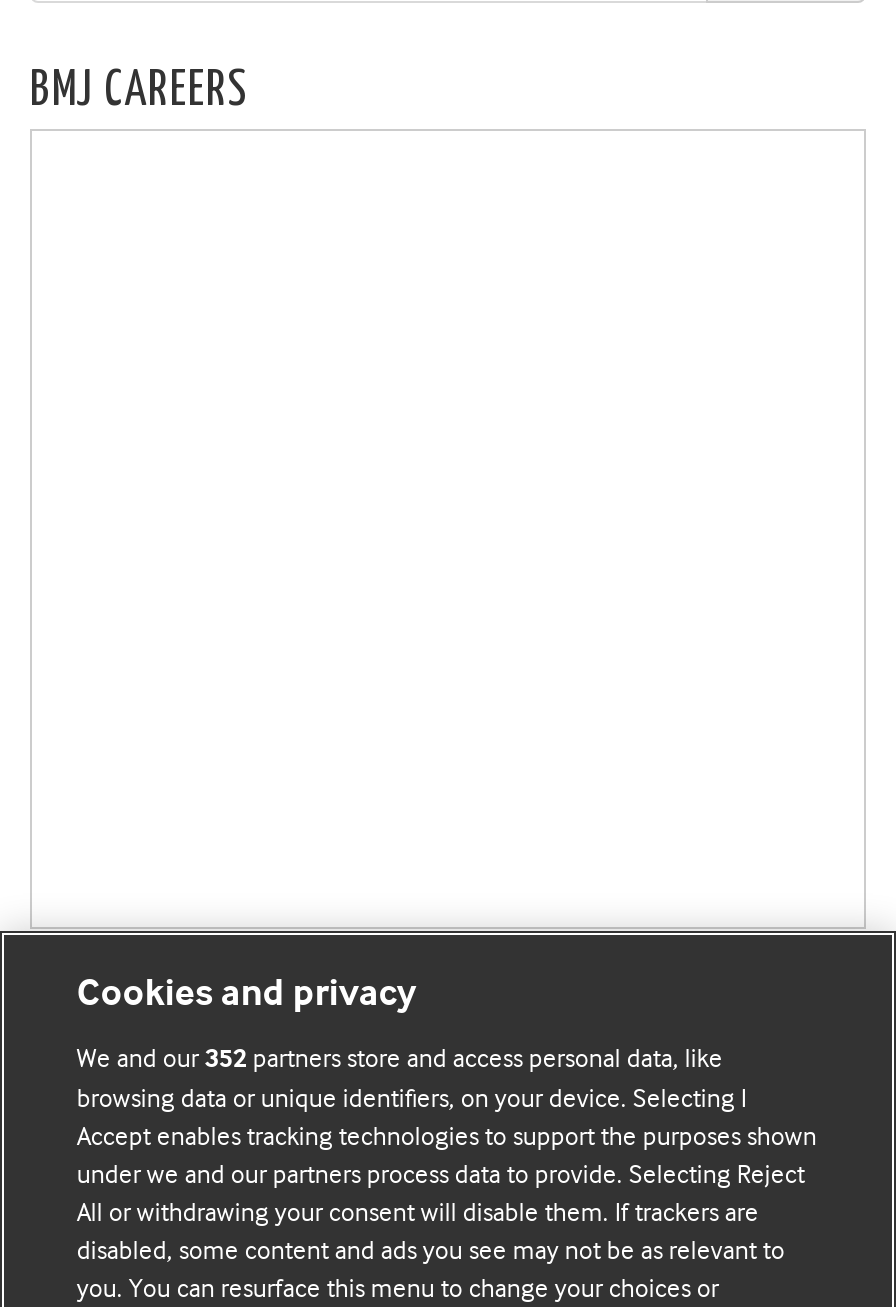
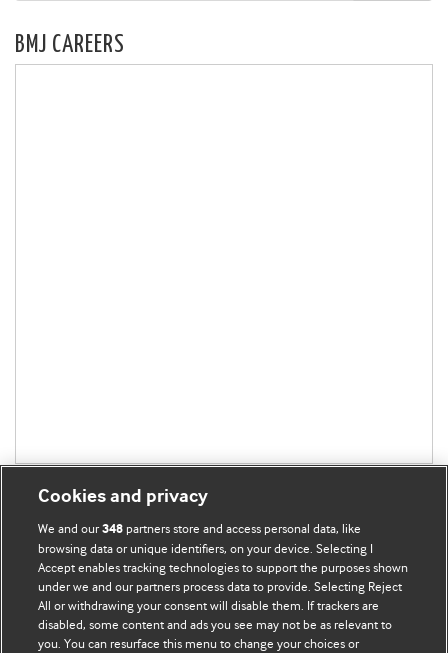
[77,1043,723,1075] We and our 352 partners store and access personal data, like -> [38,521,361,537] We and our 348 partners store and access personal data, like

